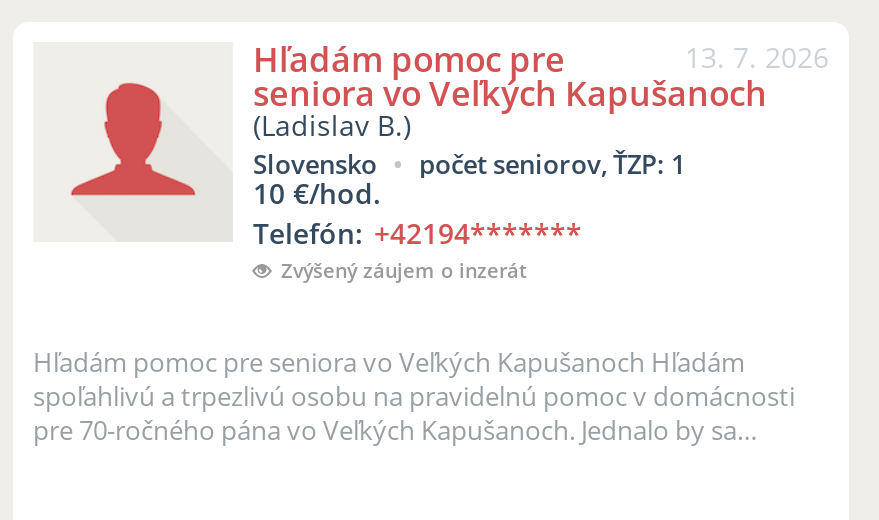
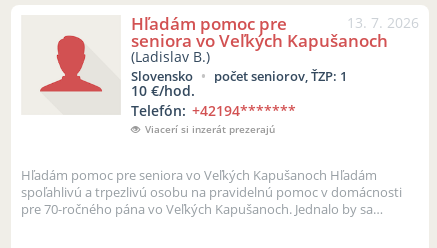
[281,256,527,284] Zvýšený záujem o inzerát -> [145,122,275,136] Viacerí si inzerát prezerajú

